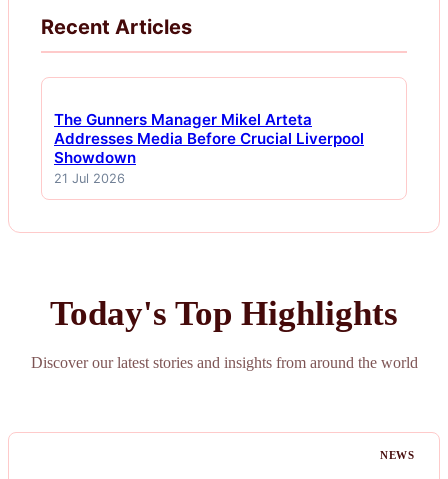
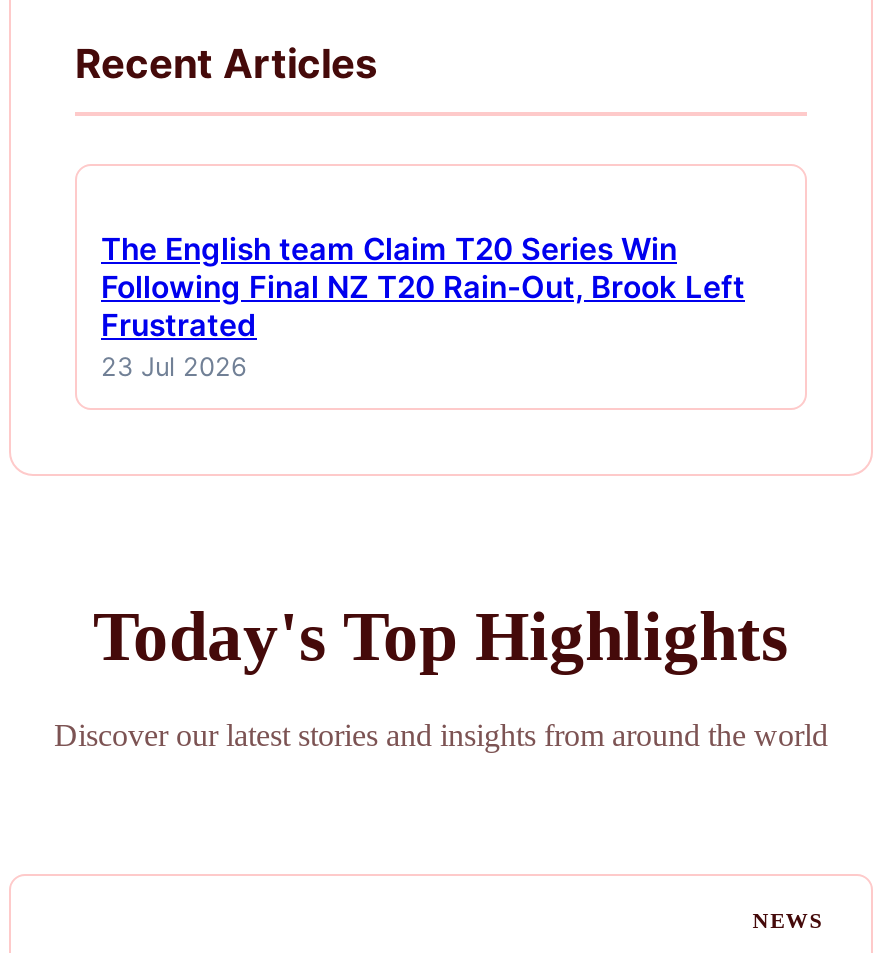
[54,110,364,186] The Gunners Manager Mikel Arteta | Addresses Media Before Crucial Liverpool | Showdown | 21 Jul 2026 -> [101,230,745,382] The English team Claim T20 Series Win | Following Final NZ T20 Rain-Out, Brook Left | Frustrated | 23 Jul 2026

